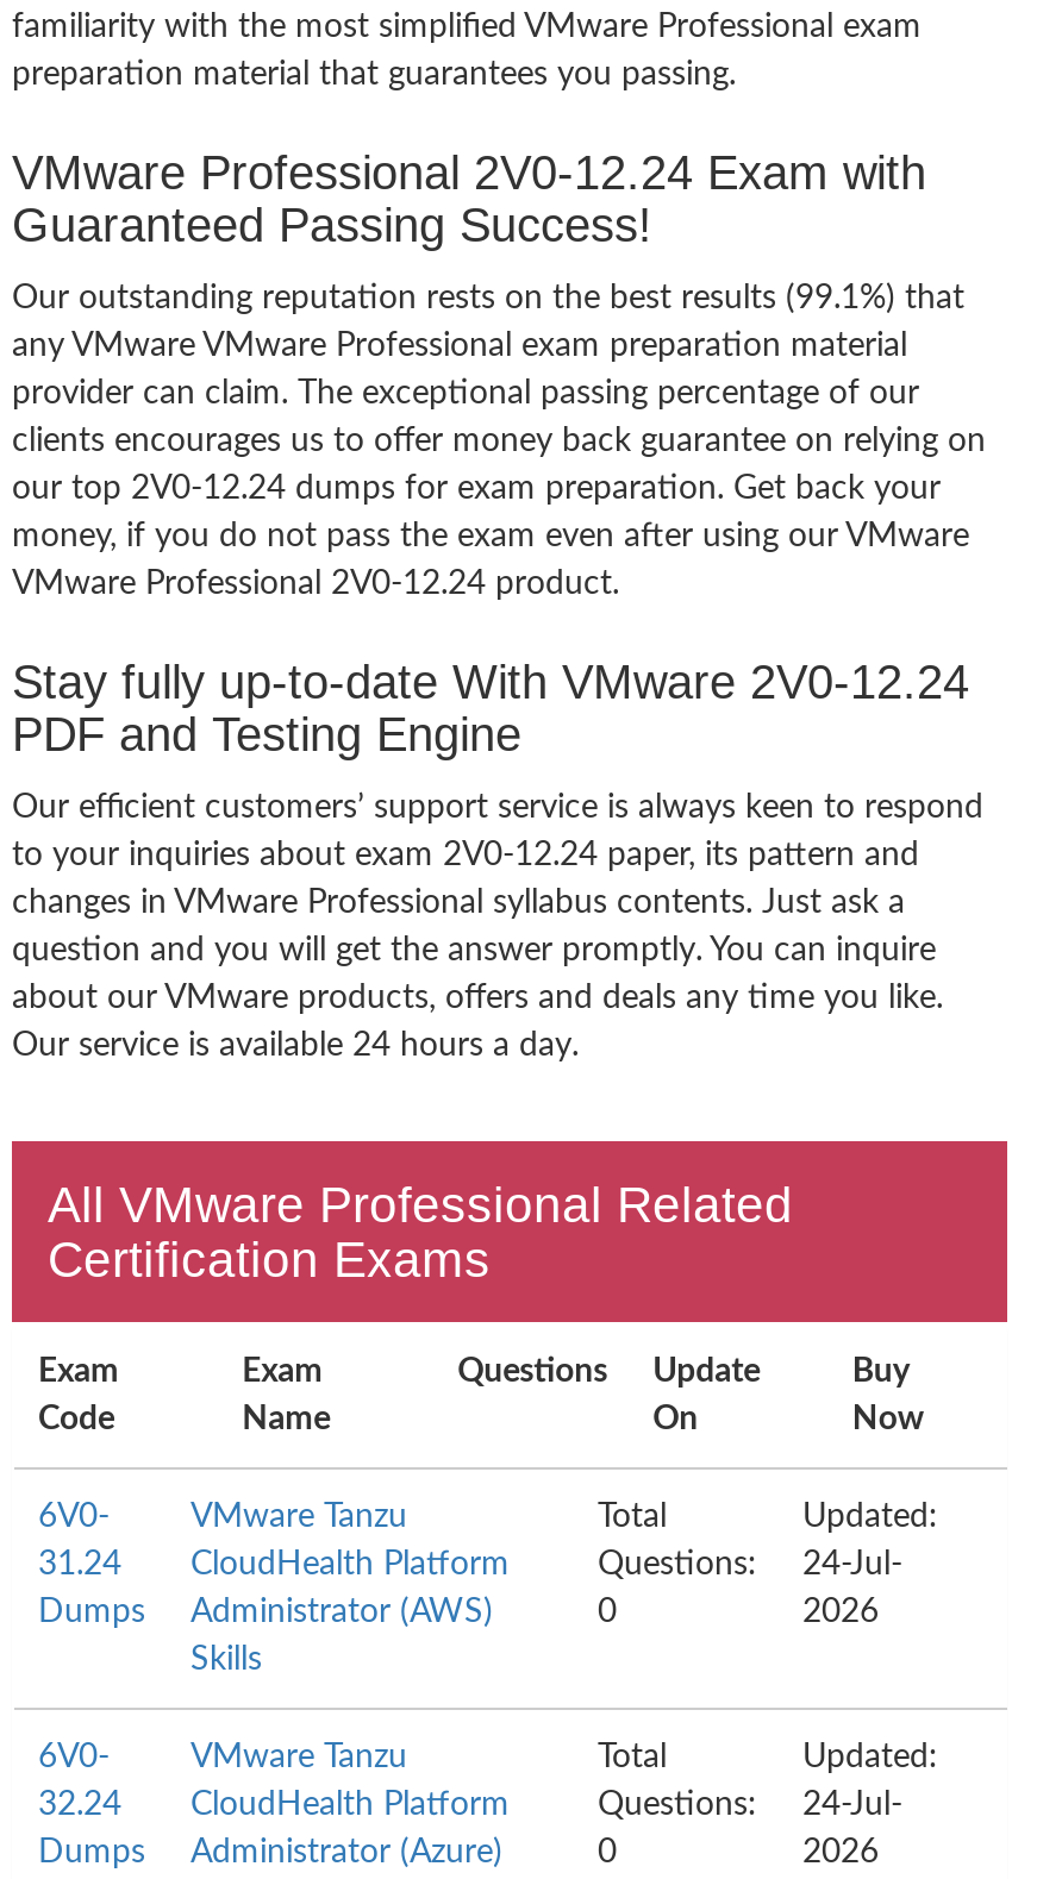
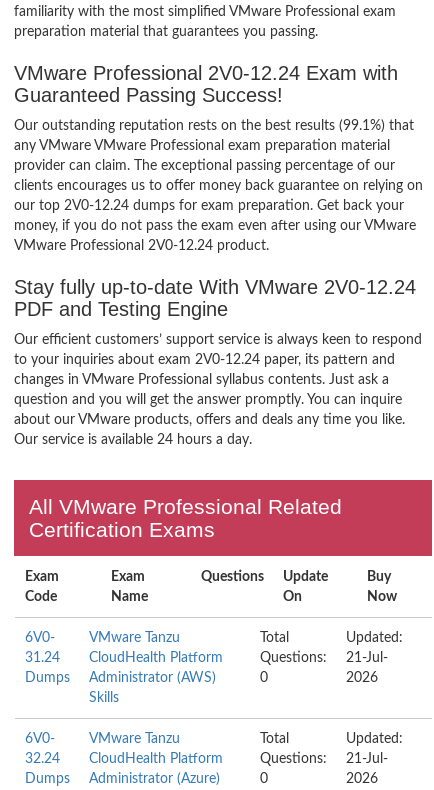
[598,1548,902,1582] Questions: 24-Jul- -> [260,651,388,665] Questions: 21-Jul-
[598,1789,902,1822] Questions: 24-Jul- -> [260,752,388,766] Questions: 21-Jul-

